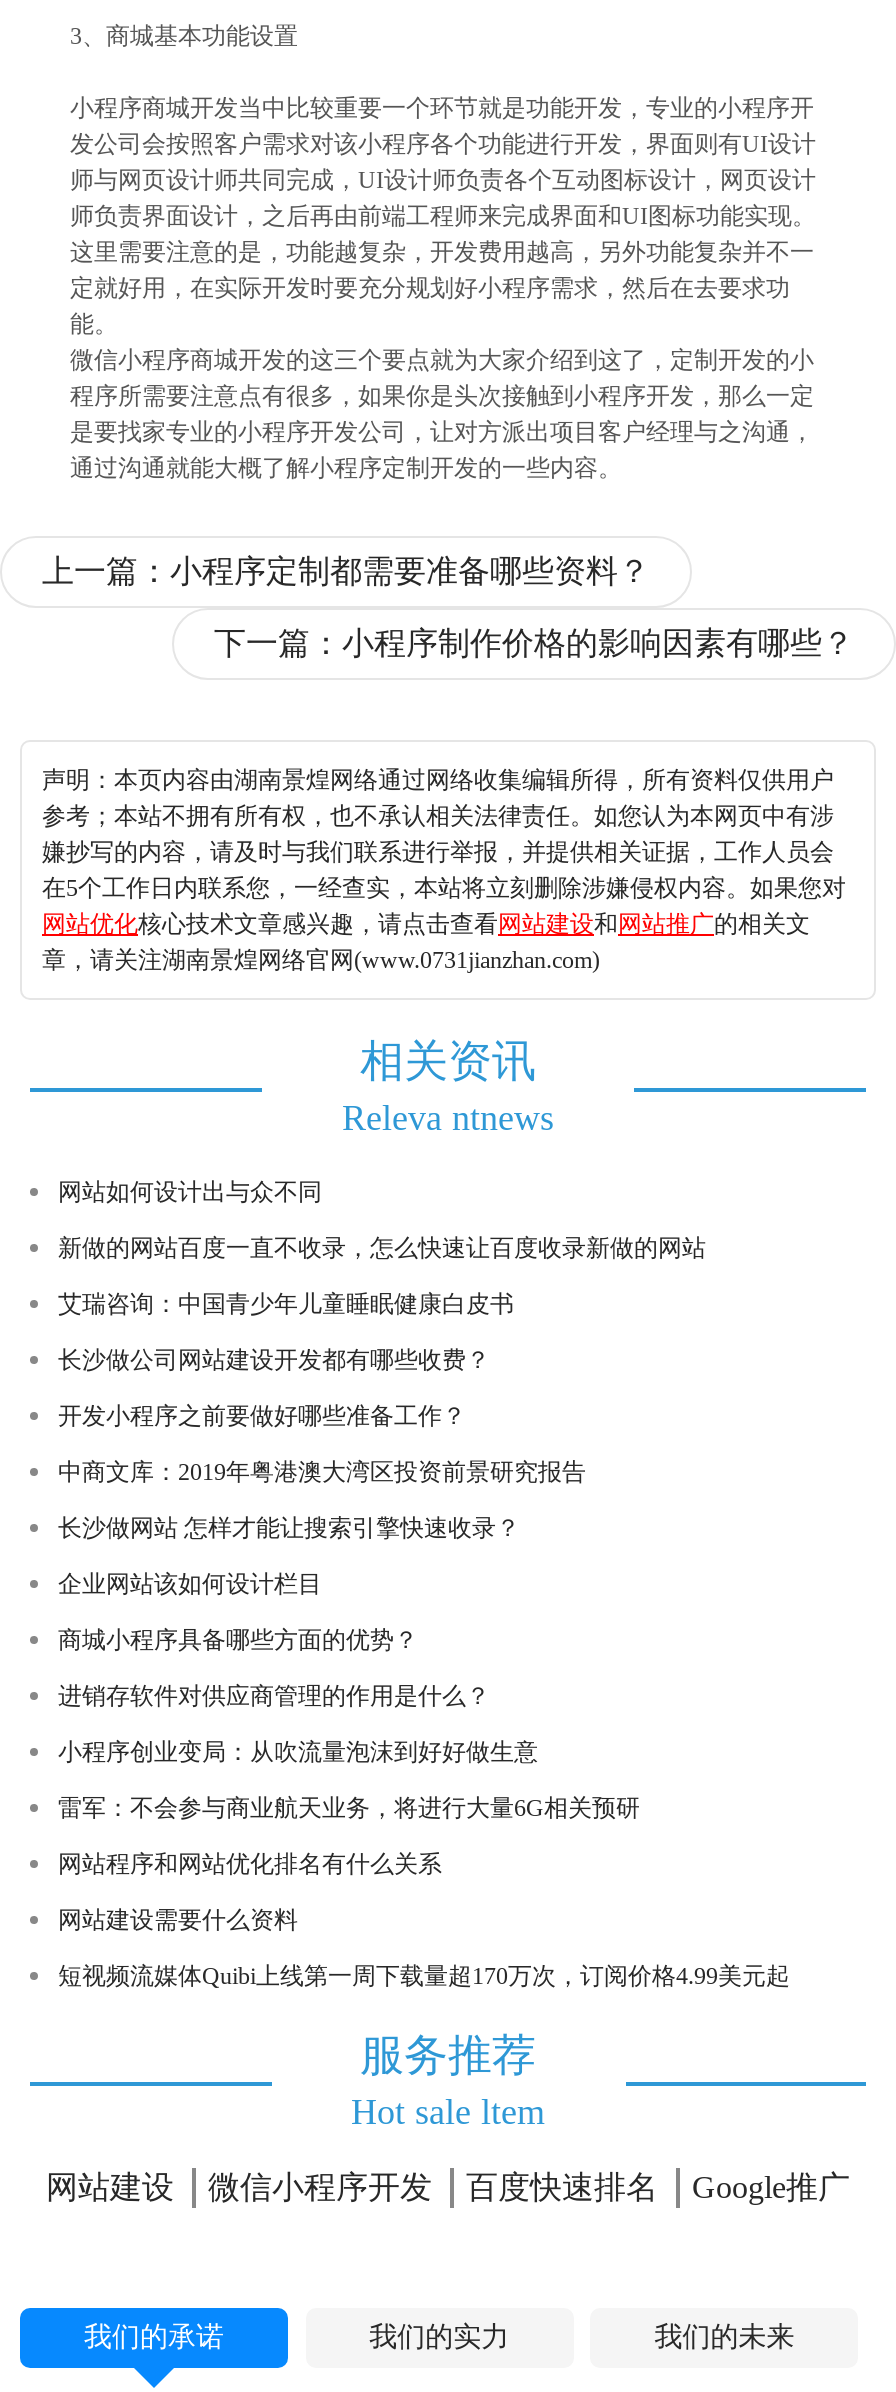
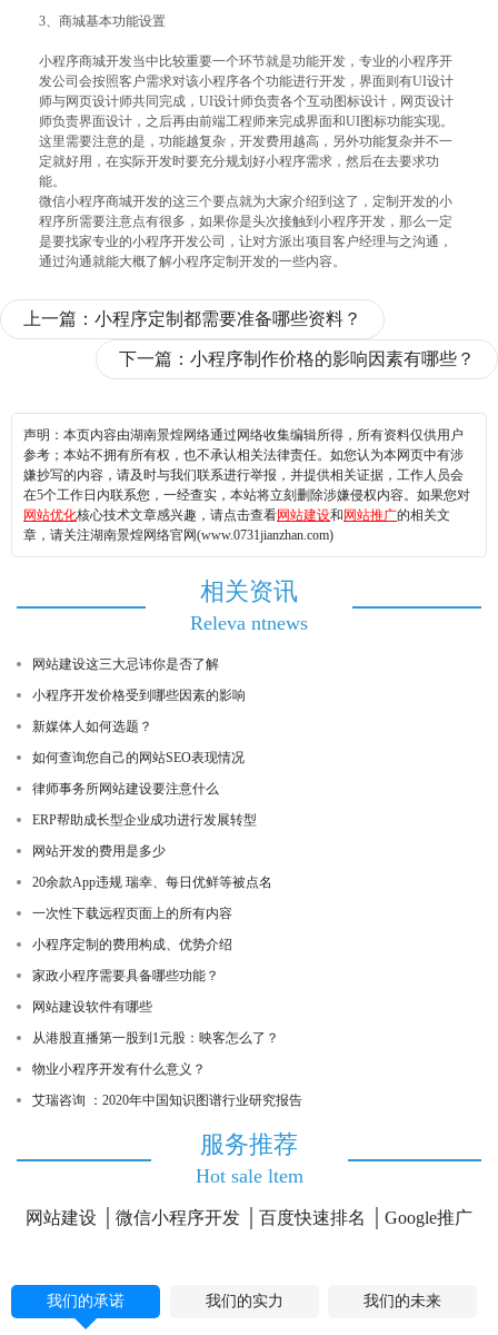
[58,1178,322,1206] 网站如何设计出与众不同 -> [32,656,219,672] 网站建设这三大忌讳你是否了解
[58,1234,706,1262] 新做的网站百度一直不收录，怎么快速让百度收录新做的网站 -> [32,688,246,703] 小程序开发价格受到哪些因素的影响
[58,1290,514,1318] 艾瑞咨询：中国青少年儿童睡眠健康白皮书 -> [32,719,152,734] 新媒体人如何选题？
[58,1346,490,1374] 长沙做公司网站建设开发都有哪些收费？ -> [32,750,245,766] 如何查询您自己的网站SEO表现情况
[58,1402,466,1430] 开发小程序之前要做好哪些准备工作？ -> [32,781,219,797] 律师事务所网站建设要注意什么
[58,1458,586,1486] 中商文库：2019年粤港澳大湾区投资前景研究报告 -> [32,812,257,828] ERP帮助成长型企业成功进行发展转型
[58,1514,520,1542] 长沙做网站 怎样才能让搜索引擎快速收录？ -> [32,843,166,859] 网站开发的费用是多少
[58,1570,322,1598] 企业网站该如何设计栏目 -> [32,875,272,890] 20余款App违规 瑞幸、每日优鲜等被点名
[58,1626,418,1654] 商城小程序具备哪些方面的优势？ -> [32,906,232,921] 一次性下载远程页面上的所有内容
[58,1682,490,1710] 进销存软件对供应商管理的作用是什么？ -> [32,937,232,952] 小程序定制的费用构成、优势介绍
[58,1738,538,1766] 小程序创业变局：从吹流量泡沫到好好做生意 -> [32,968,219,984] 家政小程序需要具备哪些功能？
[58,1794,640,1822] 雷军：不会参与商业航天业务，将进行大量6G相关预研 -> [32,999,152,1015] 网站建设软件有哪些
[58,1850,442,1878] 网站程序和网站优化排名有什么关系 -> [32,1030,279,1046] 从港股直播第一股到1元股：映客怎么了？
[58,1906,298,1934] 网站建设需要什么资料 -> [32,1061,206,1077] 物业小程序开发有什么意义？
[58,1962,790,1990] 短视频流媒体Quibi上线第一周下载量超170万次，订阅价格4.99美元起 -> [32,1093,302,1108] 艾瑞咨询 ：2020年中国知识图谱行业研究报告

